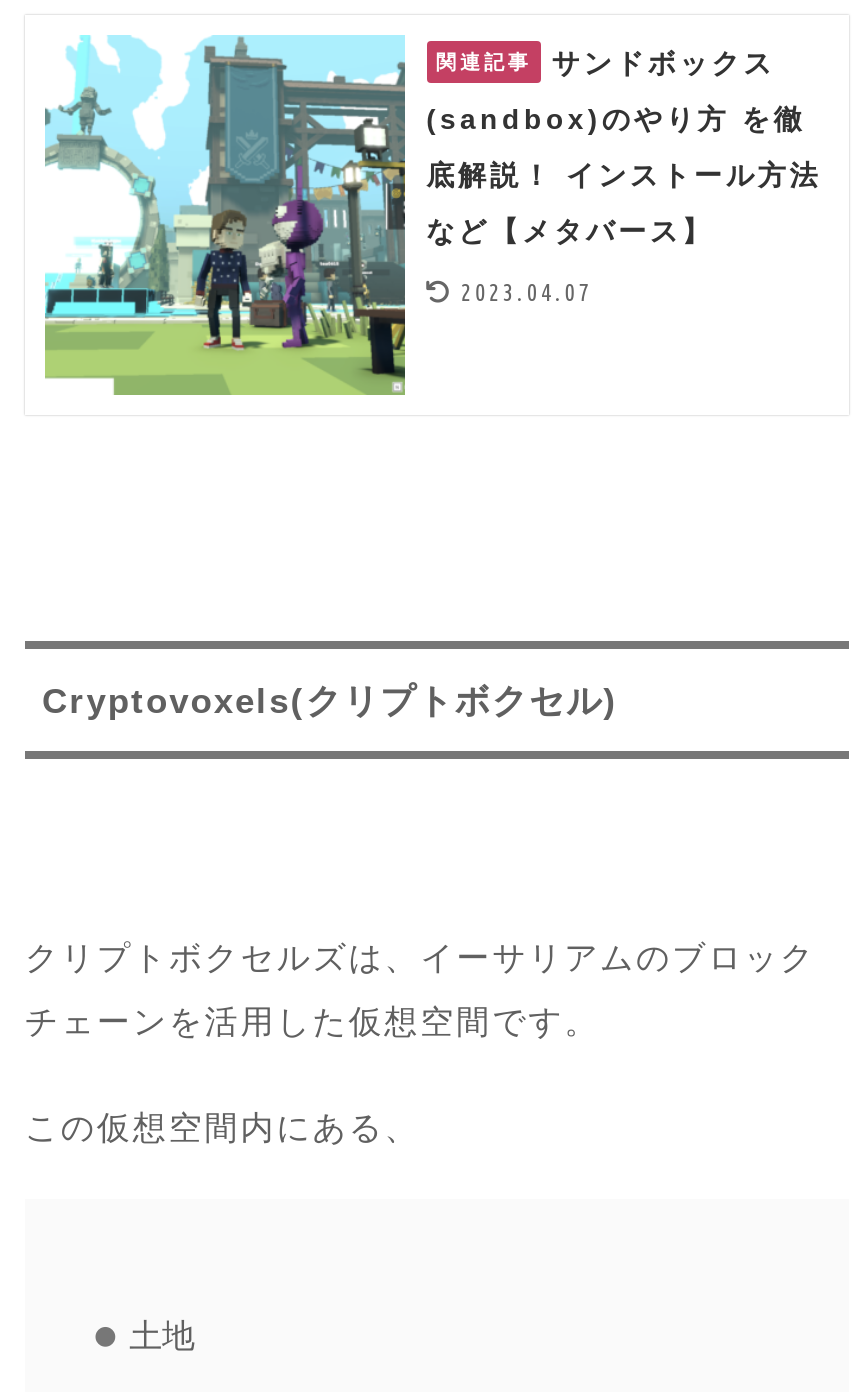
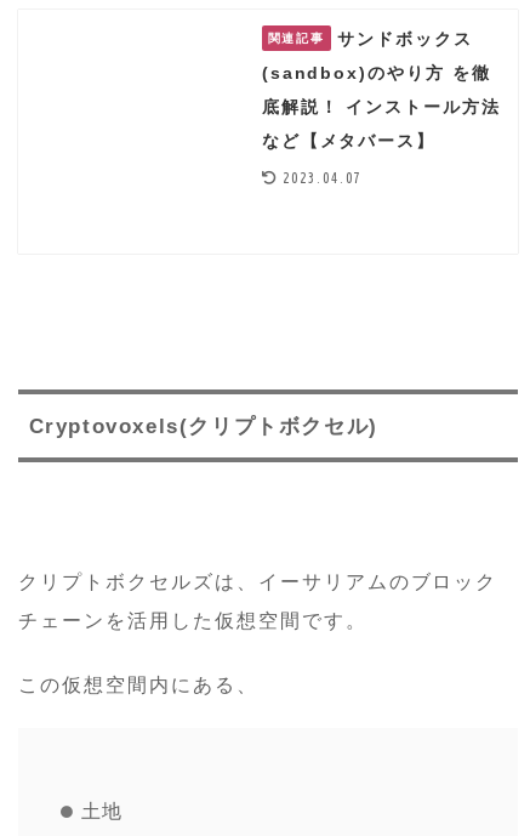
[43,33,407,397] [image] -> none

